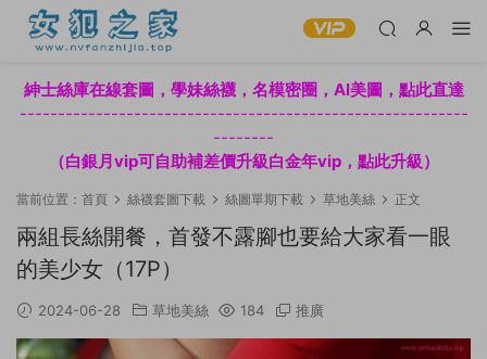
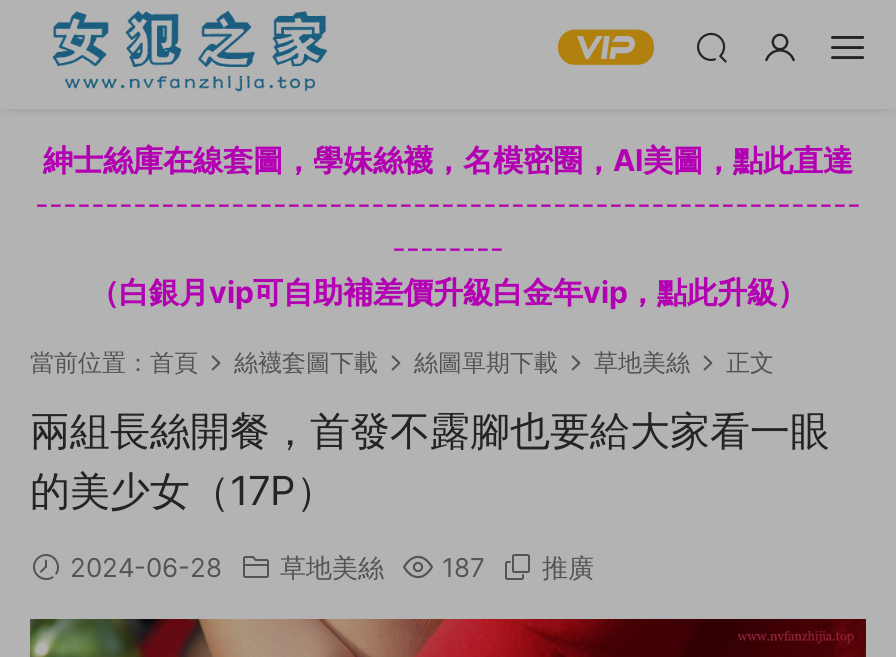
[34,302,324,319] 2024-06-28 草地美絲 184 推廣 -> [62,551,594,583] 2024-06-28 草地美絲 187 推廣

